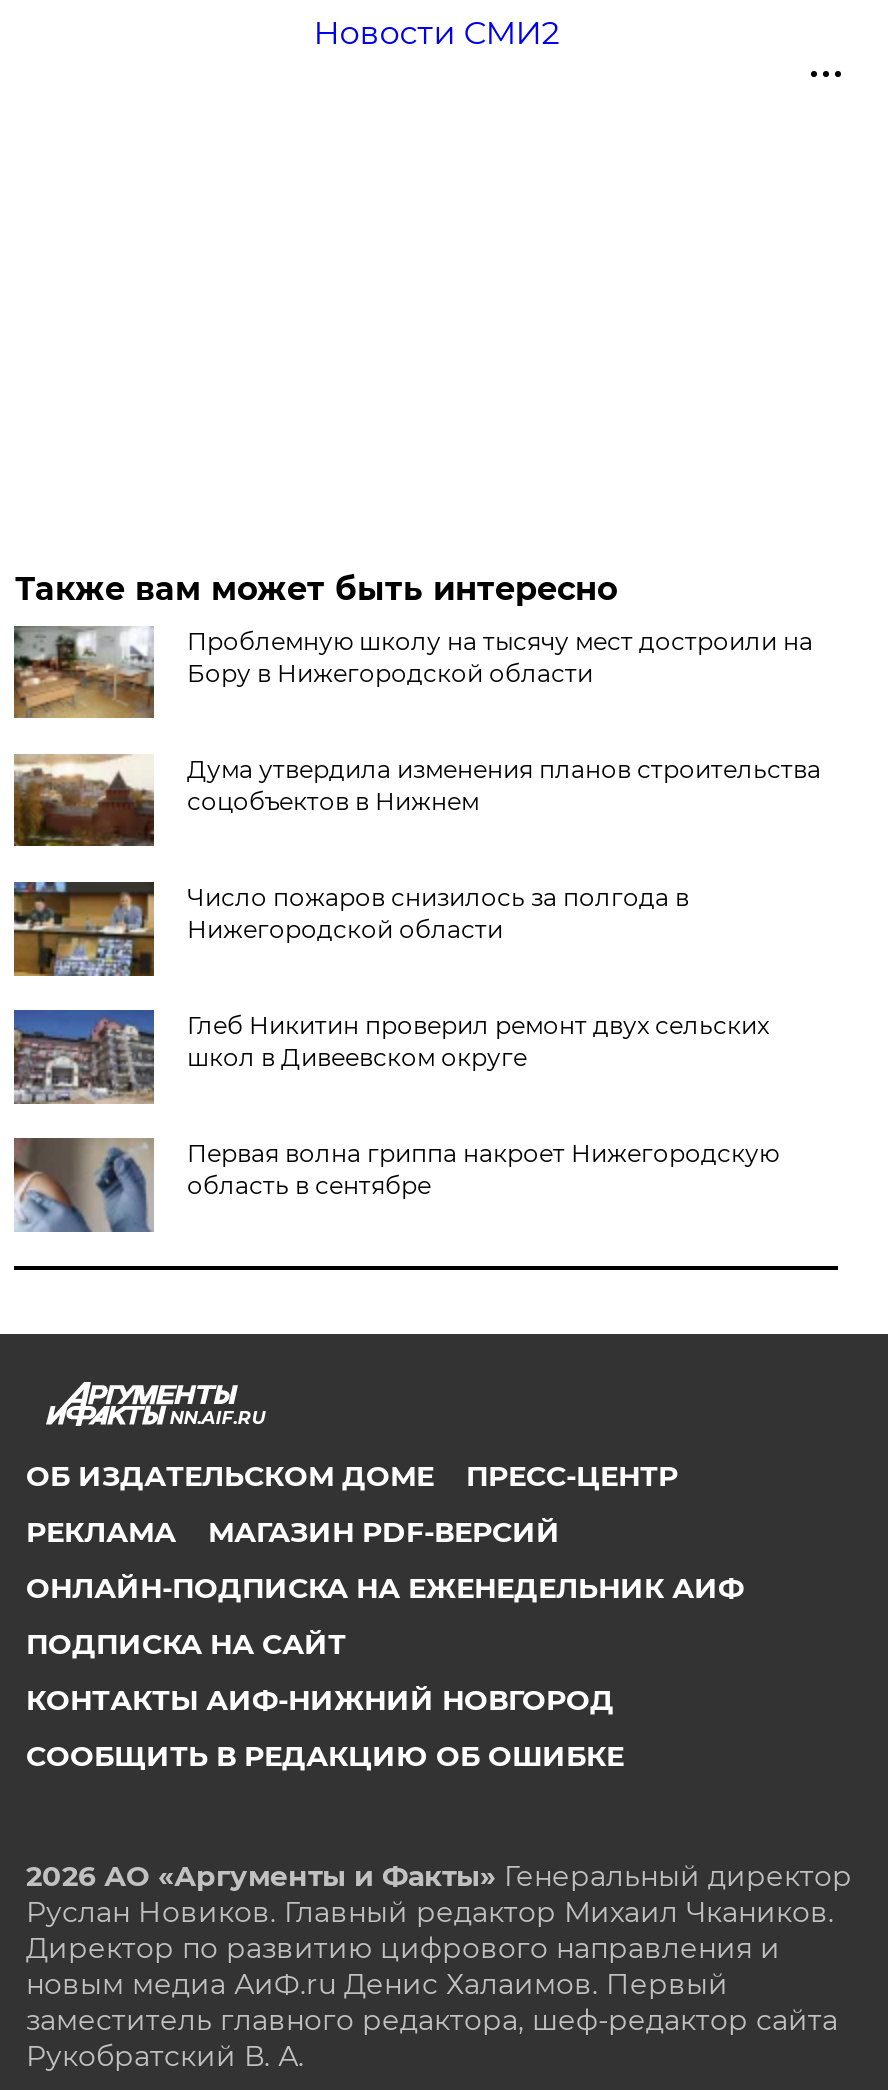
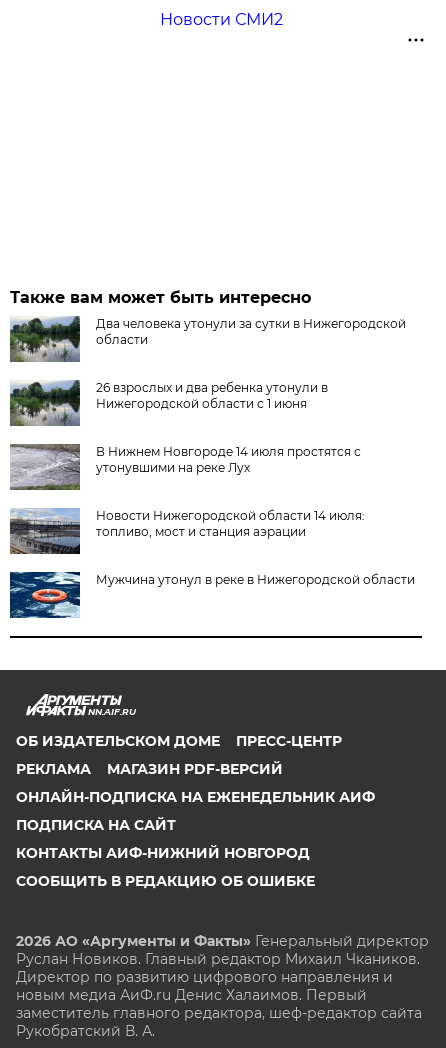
[12,624,813,718] [image] | Проблемную школу на тысячу мест достроили на | Бору в Нижегородской области -> [10,315,406,362] [image] | Два человека утонули за сутки в Нижегородской | области
[12,754,821,848] [image] | Дума утвердила изменения планов строительства | соцобъектов в Нижнем -> [9,379,328,427] [image] | 26 взрослых и два ребенка утонули в | Нижегородской области с 1 июня
[12,880,689,978] [image] | Число пожаров снизилось за полгода в | Нижегородской области -> [9,443,361,491] [image] | В Нижнем Новгороде 14 июля простятся с | утонувшими на реке Лух
[12,1010,769,1106] [image] | Глеб Никитин проверил ремонт двух сельских | школ в Дивеевском округе -> [9,508,365,555] [image] | Новости Нижегородской области 14 июля: | топливо, мост и станция аэрации
[12,1136,779,1234] [image] | Первая волна гриппа накроет Нижегородскую | область в сентябре -> [9,571,415,619] [image] | Мужчина утонул в реке в Нижегородской области

